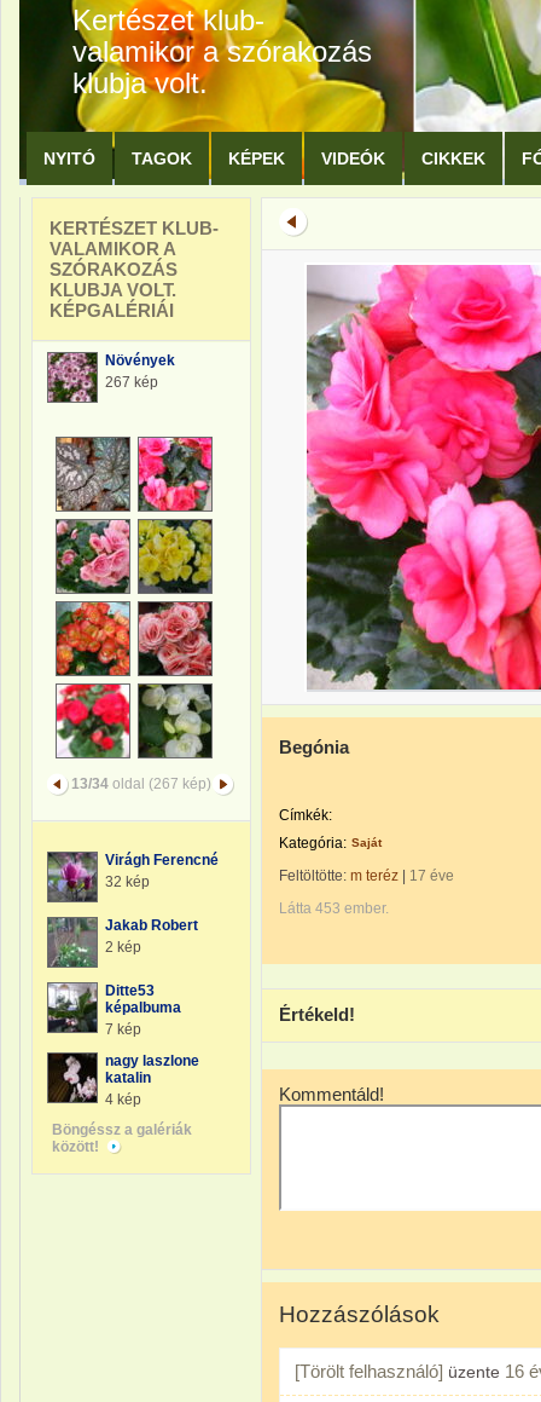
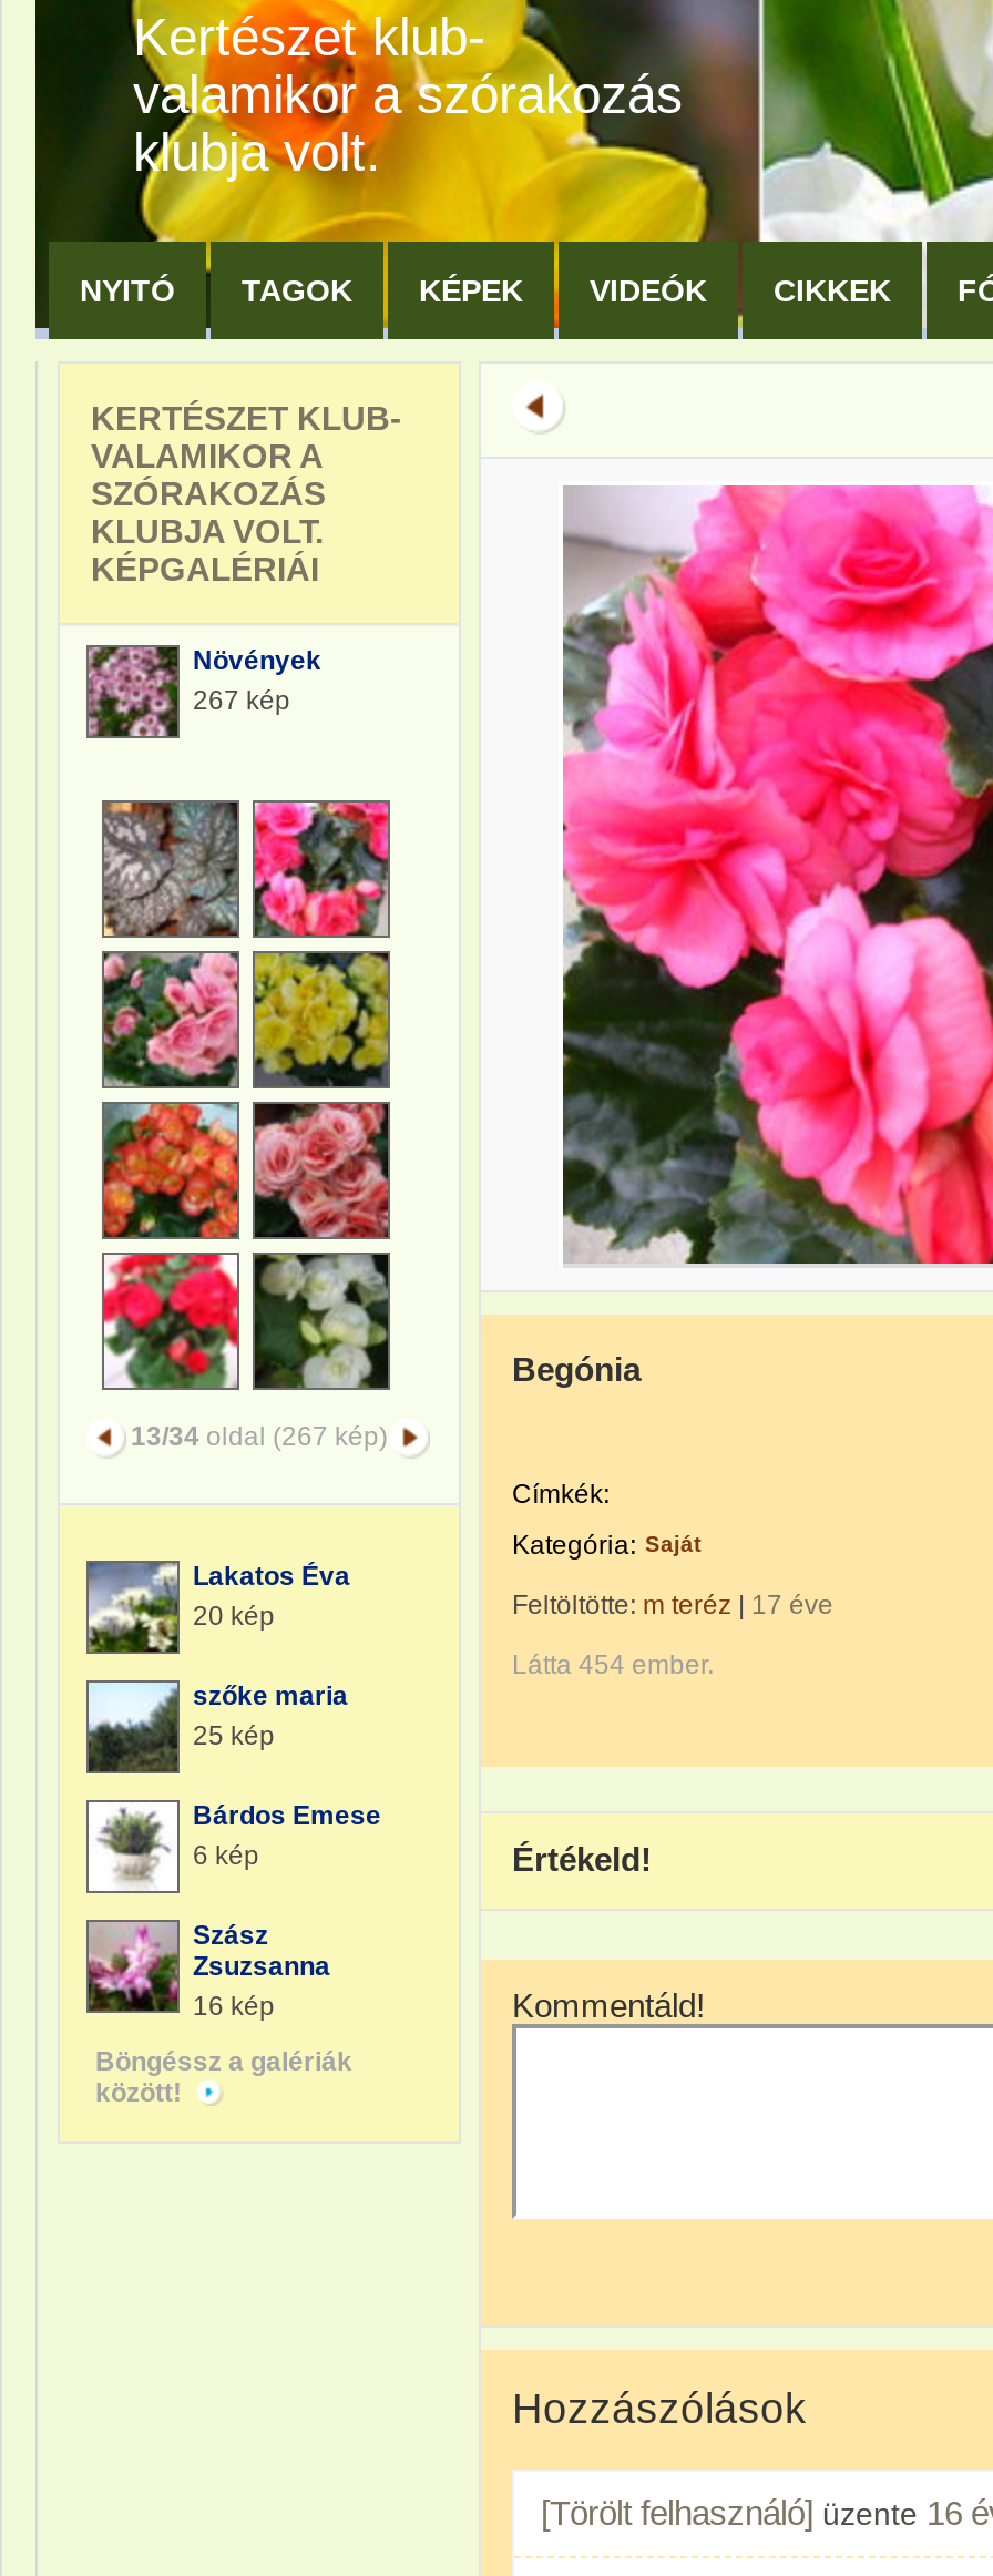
[47,852,219,901] [image] | Virágh Ferencné | 32 kép -> [89,1561,350,1652] [image] | Lakatos Éva | 20 kép
[279,900,389,917] Látta 453 ember. -> [512,1649,714,1680] Látta 454 ember.
[47,917,198,967] [image] | Jakab Robert | 2 kép -> [86,1680,348,1771] [image] | szőke maria | 25 kép
[47,982,181,1038] [image] | Ditte53 | képalbuma | 7 kép -> [89,1800,381,1891] [image] | Bárdos Emese | 6 kép
[47,1048,199,1108] [image] | nagy laszlone | katalin | 4 kép -> [84,1918,330,2022] [image] | Szász | Zsuzsanna | 16 kép

